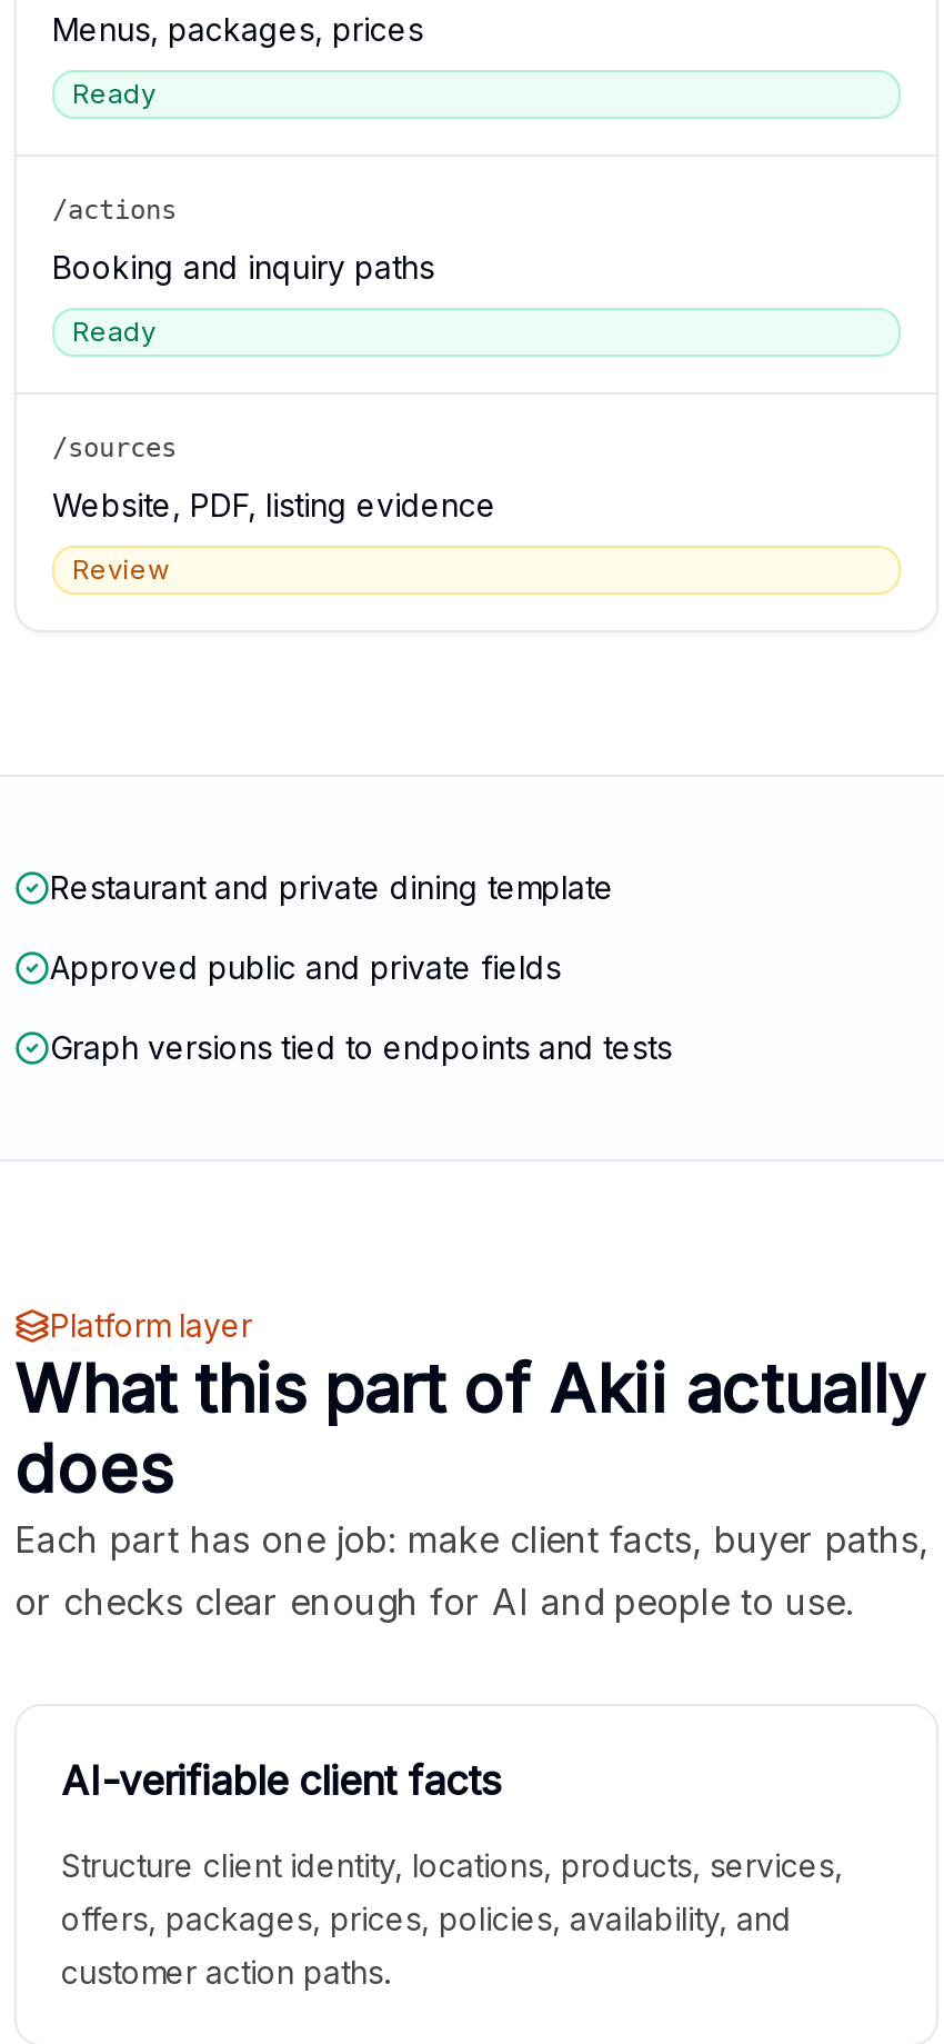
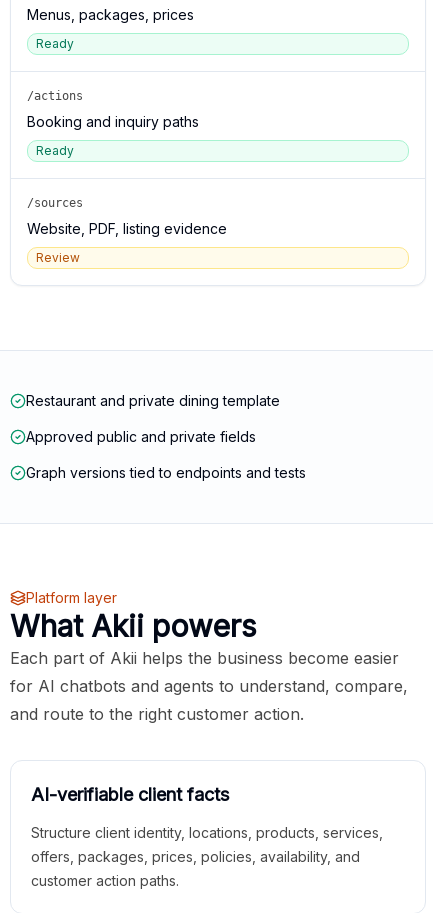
[14,1348,930,1624] What this part of Akii actually | does | Each part has one job: make client facts, buyer paths, | or checks clear enough for AI and people to use. -> [10,608,408,724] What Akii powers | Each part of Akii helps the business become easier | for AI chatbots and agents to understand, compare, | and route to the right customer action.

